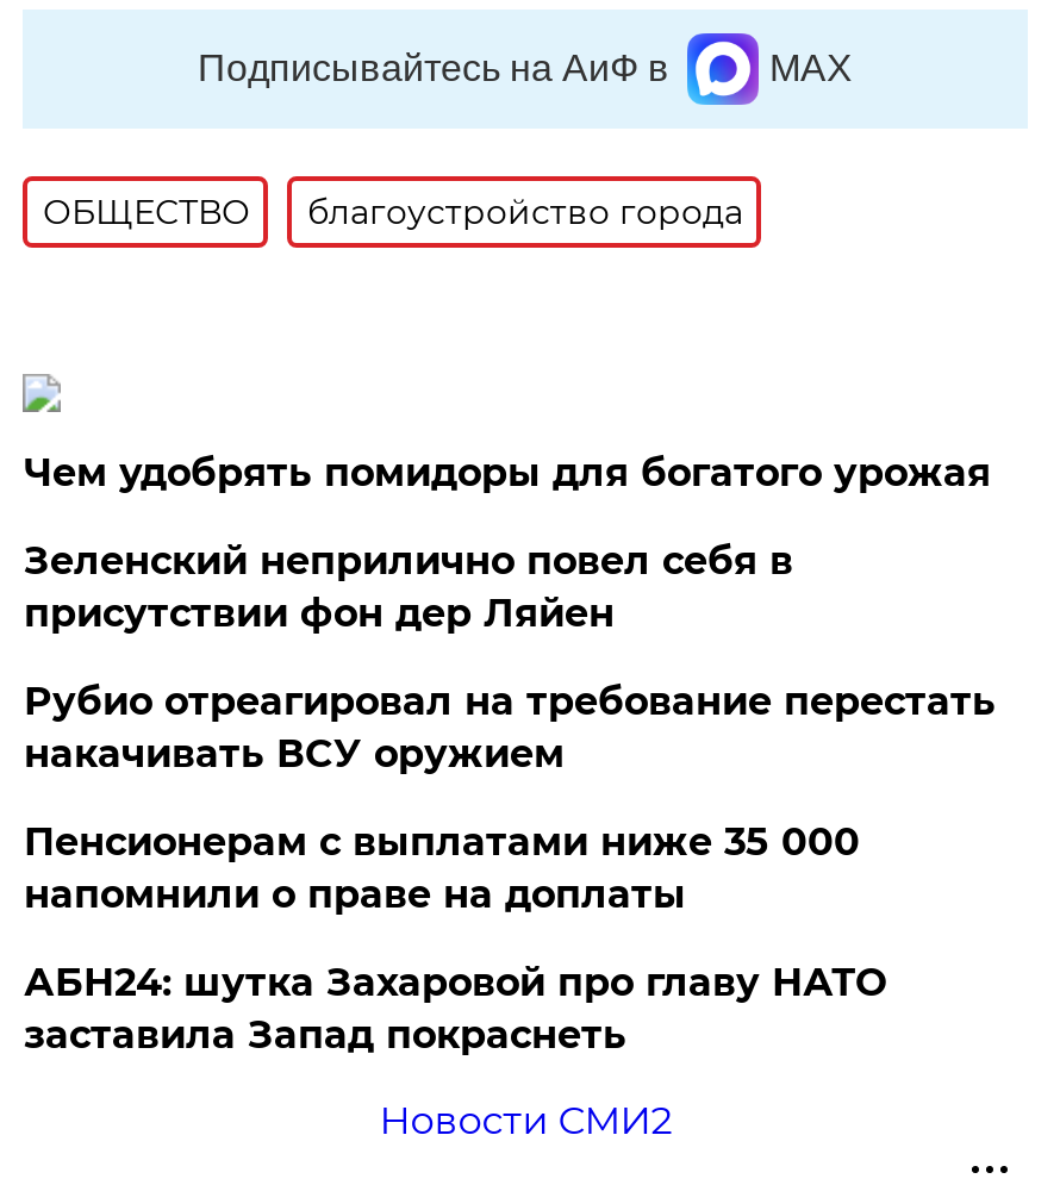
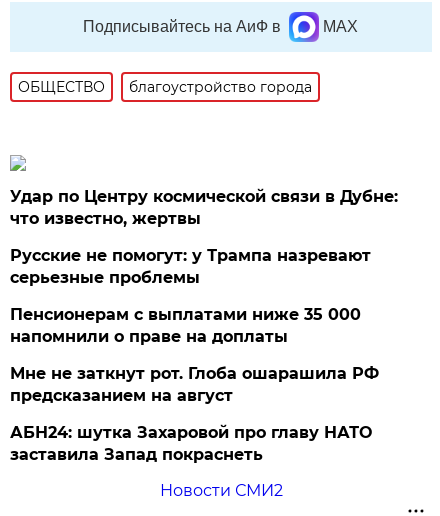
[24,450,995,776] Чем удобрять помидоры для богатого урожая | Зеленский неприлично повел cебя в | присутствии фон дер Ляйен | Рубио отреагировал на требование перестать | накачивать ВСУ оружием -> [10,187,398,287] Удар по Центру космической связи в Дубне: | что известно, жертвы | Русские не помогут: у Трампа назревают | серьезные проблемы
moved [24,819,860,917] -> [10,305,361,346]: Пенсионерам с выплатами ниже 35 000 | напомнили о праве на доплаты
none -> [10,364,379,405] Мне не заткнут рот. Глоба ошарашила РФ | предсказанием на август

